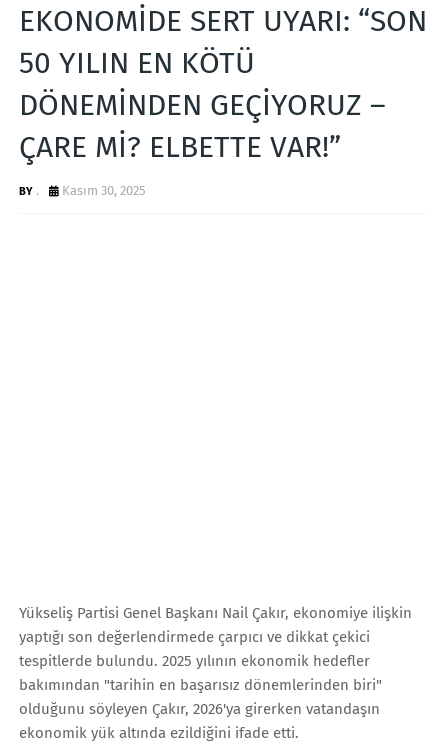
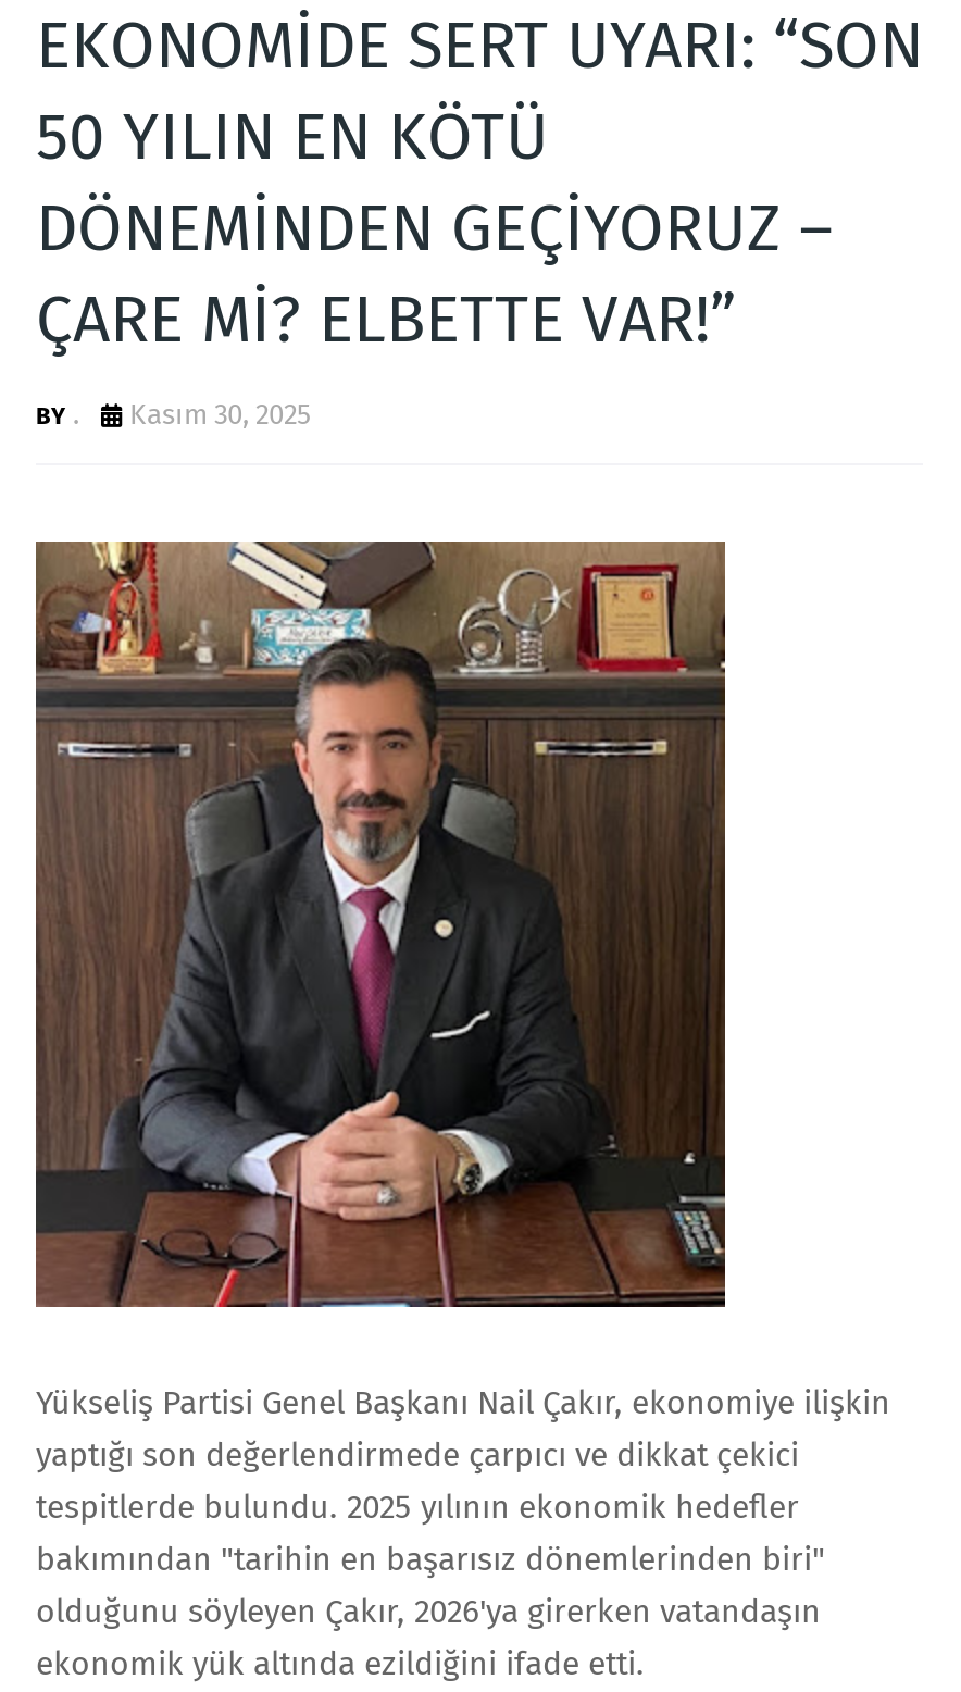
none -> [34,539,727,1309] [image]

